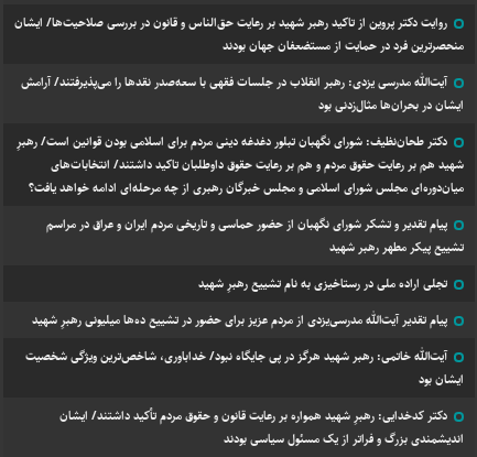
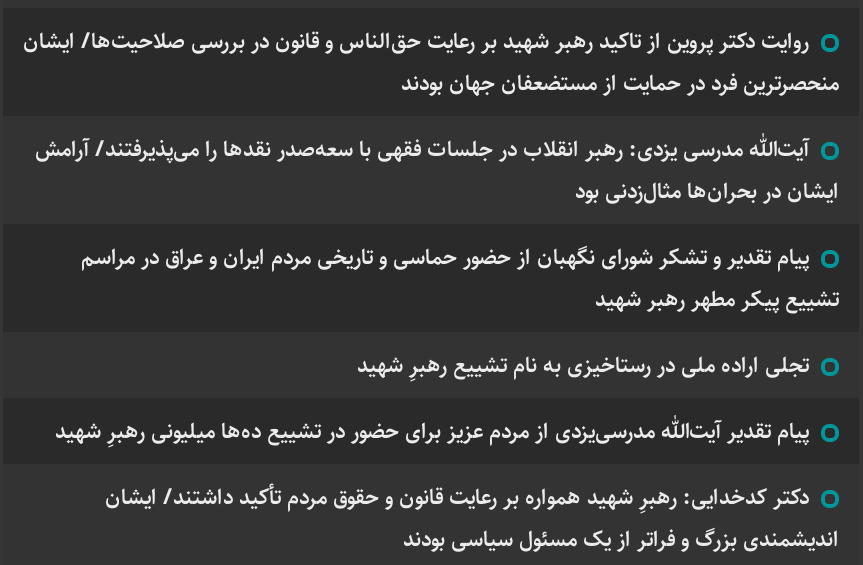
[17,132,464,197] دکتر طحان‌نظیف: شورای نگهبان تبلور دغدغه دینی مردم برای اسلامی بودن قوانین است/ رهبرِ | شهید هم بر رعایت حقوق مردم و هم بر رعایت حقوق داوطلبان تاکید داشتند/ انتخابات‌های | میان‌دوره‌ای مجلس شورای اسلامی و مجلس خبرگان رهبری از چه مرحله‌ای ادامه خواهد یافت؟ -> none
[25,347,464,389] آیت‌الله خاتمی: رهبر شهید هرگز در پی جایگاه نبود/ خداباوری، شاخص‌ترین ویژگی شخصیت | ایشان بود -> none

